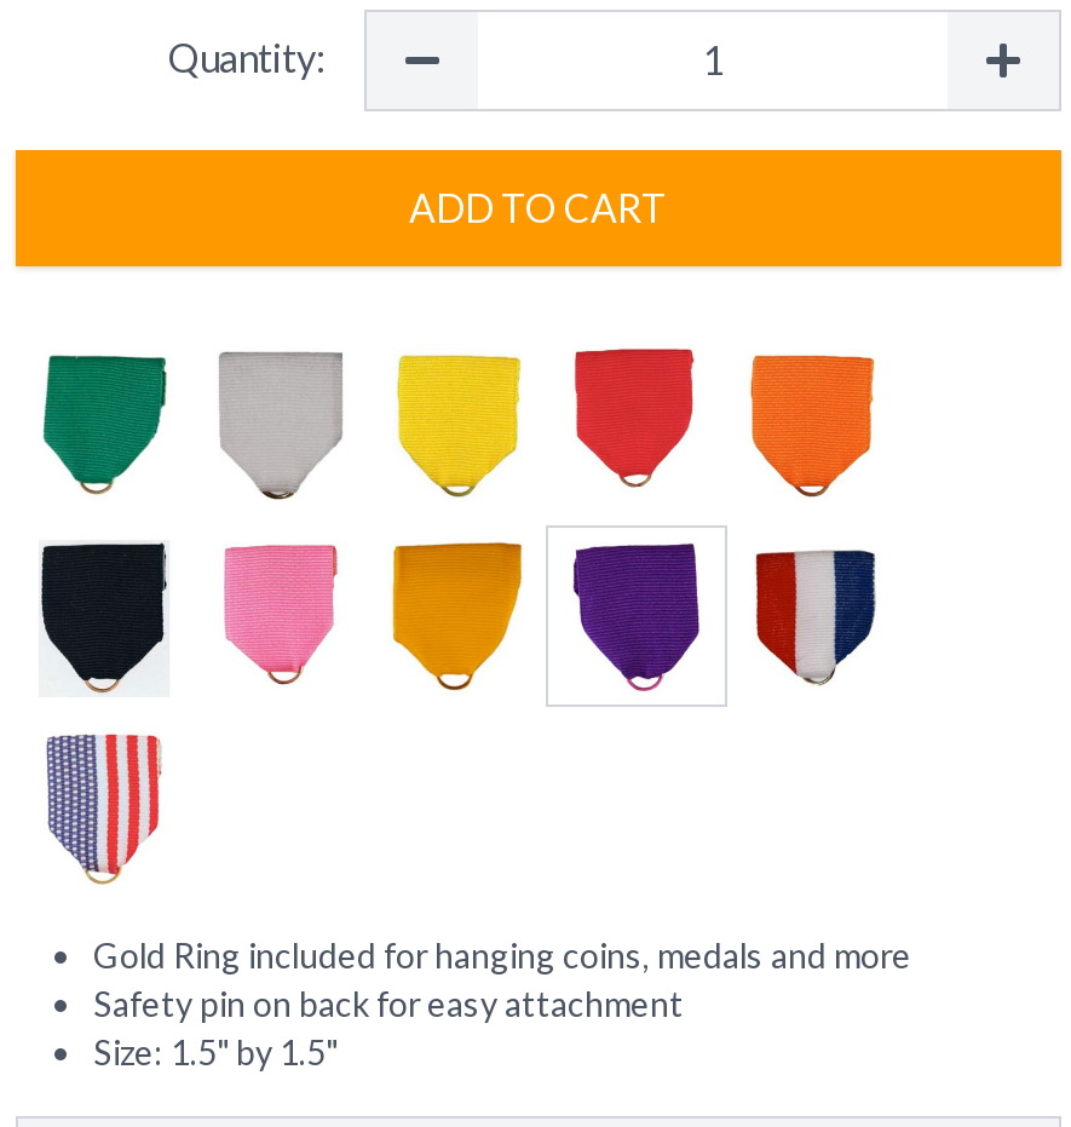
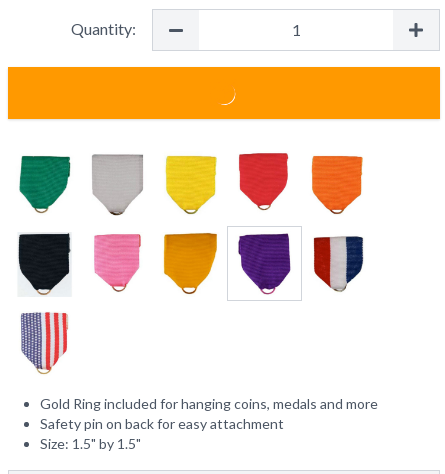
[409,184,668,230] ADD TO CART -> none

